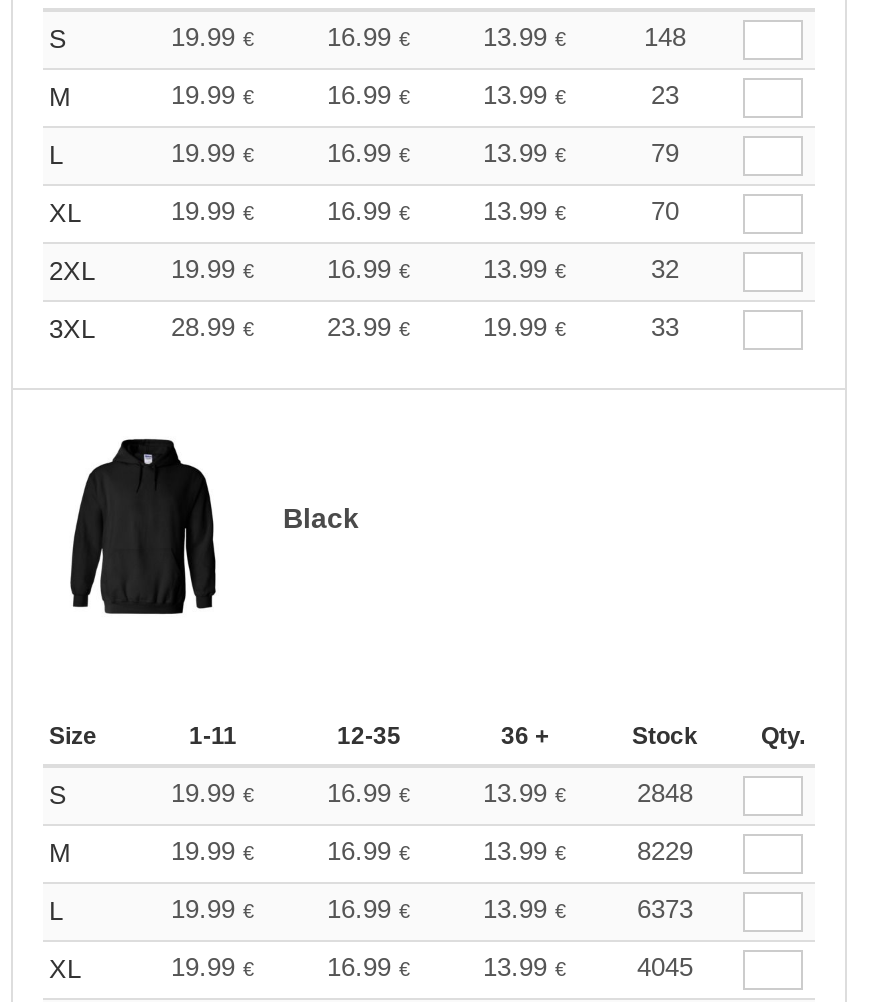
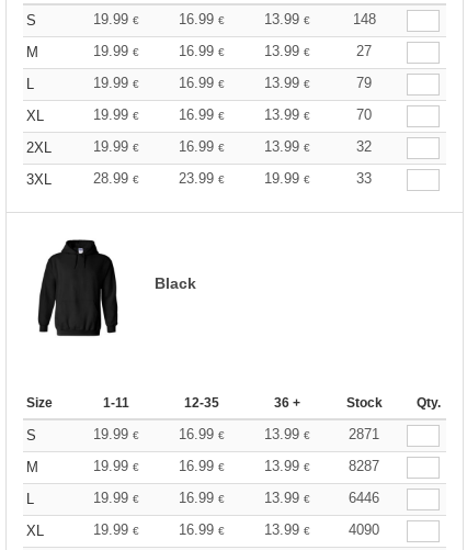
[651,79,679,109] 23 -> [356,42,372,59] 27
[637,777,693,807] 2848 -> [349,425,379,442] 2871
[637,835,693,865] 8229 -> [349,457,379,474] 8287
[637,893,693,923] 6373 -> [349,489,379,506] 6446
[637,951,693,981] 4045 -> [349,521,379,537] 4090

